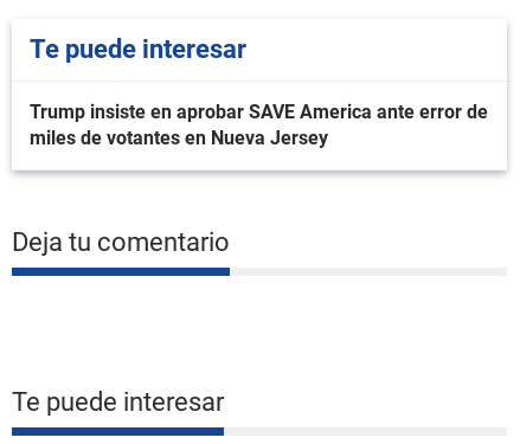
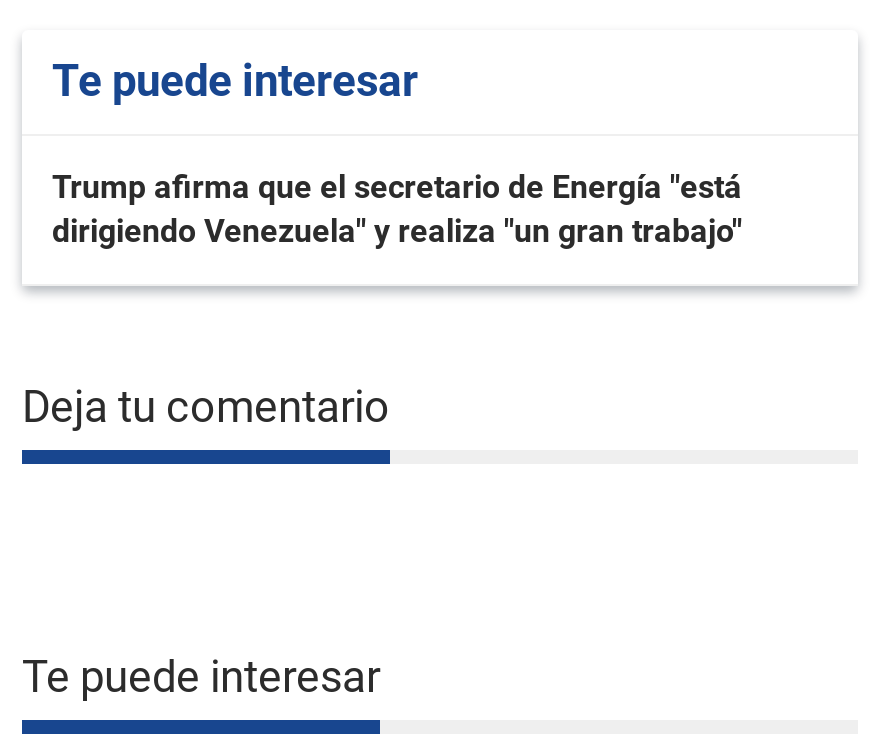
[30,101,488,149] Trump insiste en aprobar SAVE America ante error de | miles de votantes en Nueva Jersey -> [52,168,742,250] Trump afirma que el secretario de Energía "está | dirigiendo Venezuela" y realiza "un gran trabajo"

